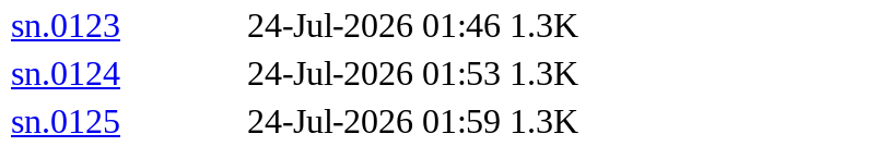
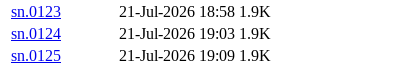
[247,7,579,44] 24-Jul-2026 01:46 1.3K -> [119,3,271,20] 21-Jul-2026 18:58 1.9K
[247,55,579,92] 24-Jul-2026 01:53 1.3K -> [119,25,271,42] 21-Jul-2026 19:03 1.9K
[247,103,579,140] 24-Jul-2026 01:59 1.3K -> [119,47,271,64] 21-Jul-2026 19:09 1.9K

